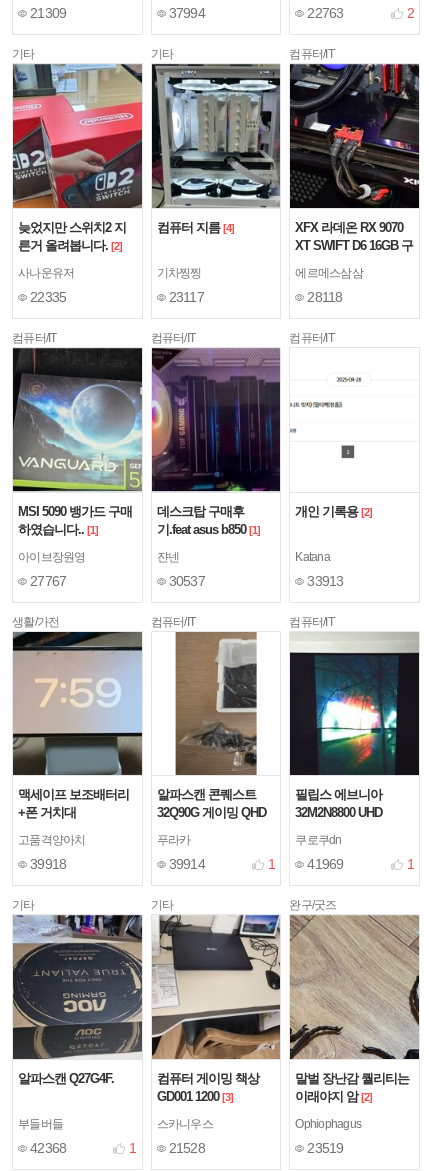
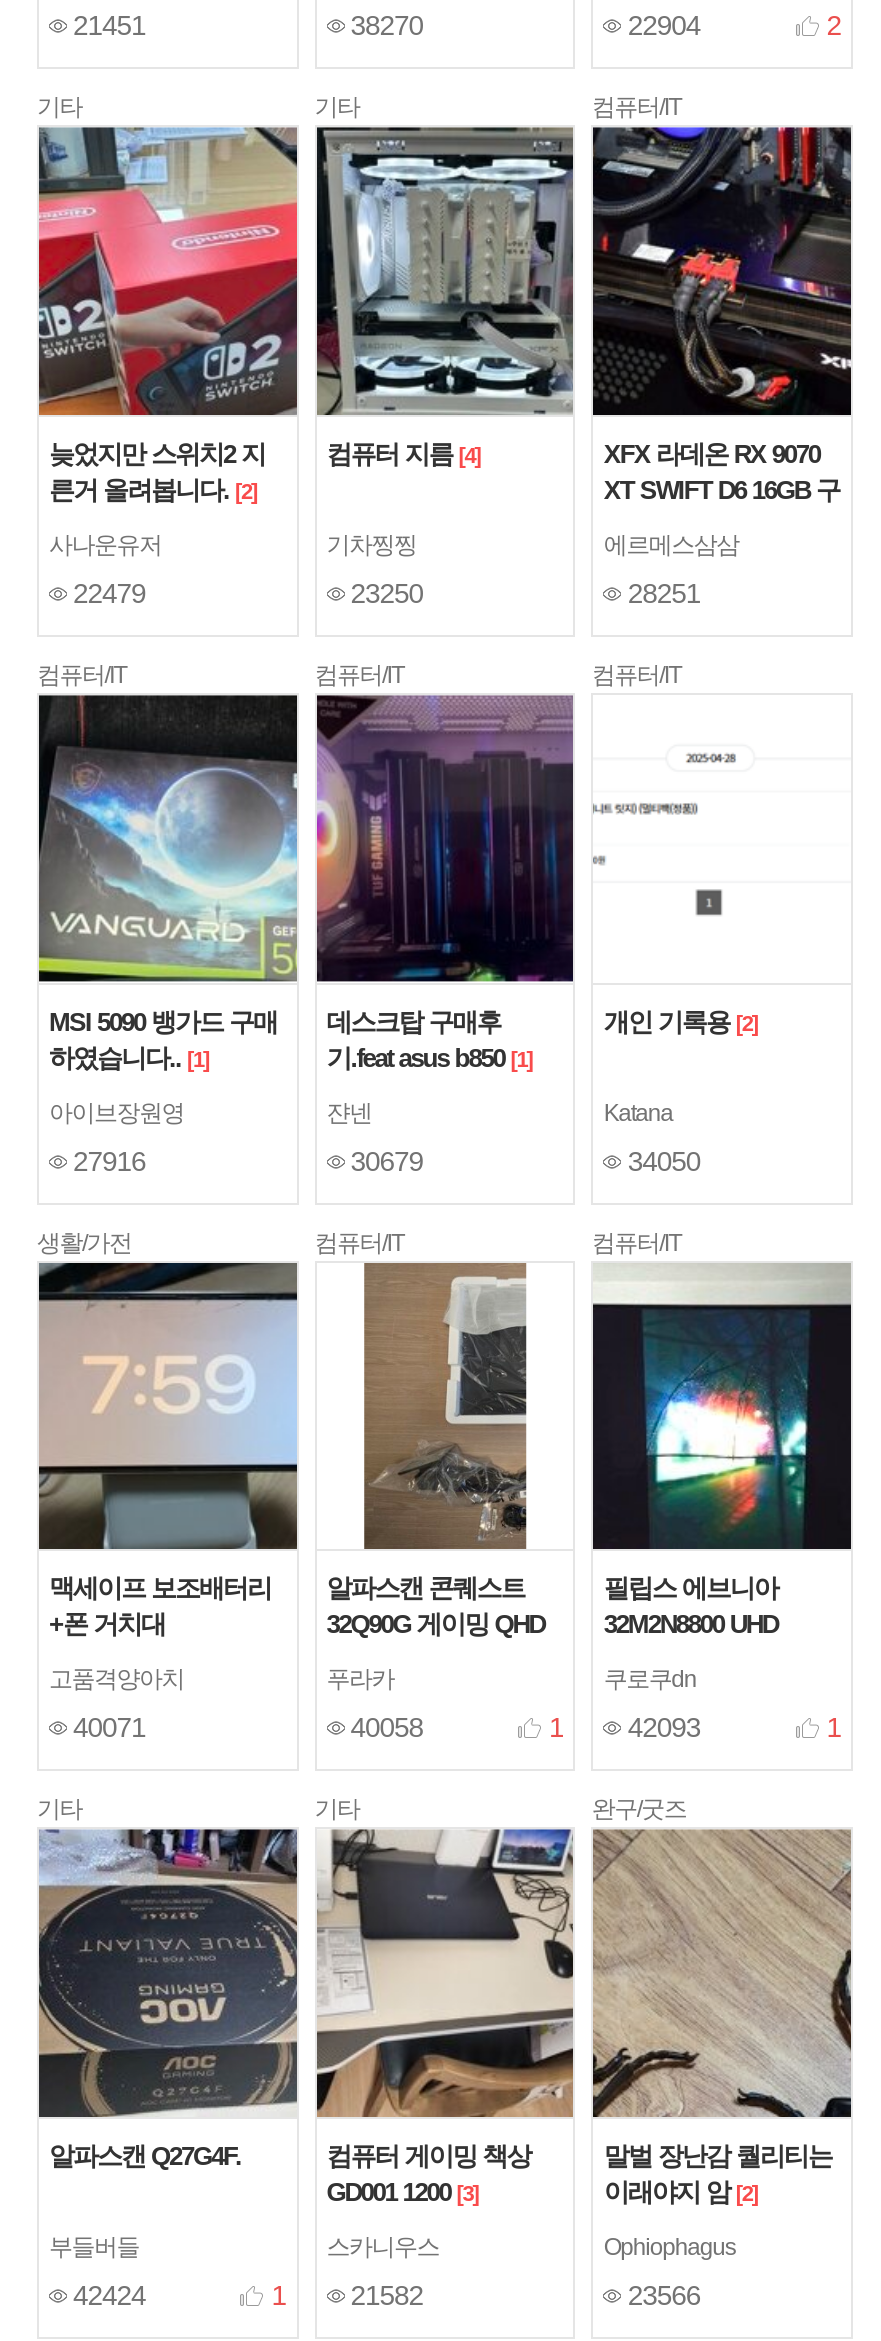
[30,5,66,21] 21309 -> [73,10,145,42] 21451
[169,5,205,21] 37994 -> [350,10,423,42] 38270
[307,5,344,21] 22763 -> [628,10,700,42] 22904
[30,289,66,305] 22335 -> [73,577,145,609] 22479
[169,289,204,305] 23117 -> [350,577,423,609] 23250
[307,289,343,305] 28118 -> [628,577,700,609] 28251
[30,572,66,588] 27767 -> [73,1144,145,1176] 27916
[169,572,205,588] 30537 -> [350,1144,423,1176] 30679
[307,572,344,588] 33913 -> [628,1144,700,1176] 34050
[30,856,66,872] 39918 -> [73,1711,145,1743] 40071
[169,856,205,872] 39914 -> [350,1711,423,1743] 40058
[307,856,344,872] 41969 -> [628,1711,700,1743] 42093
[30,1140,66,1156] 42368 -> [73,2278,145,2310] 42424
[169,1140,205,1156] 21528 -> [350,2278,423,2310] 21582
[307,1140,344,1156] 23519 -> [628,2278,700,2310] 23566

